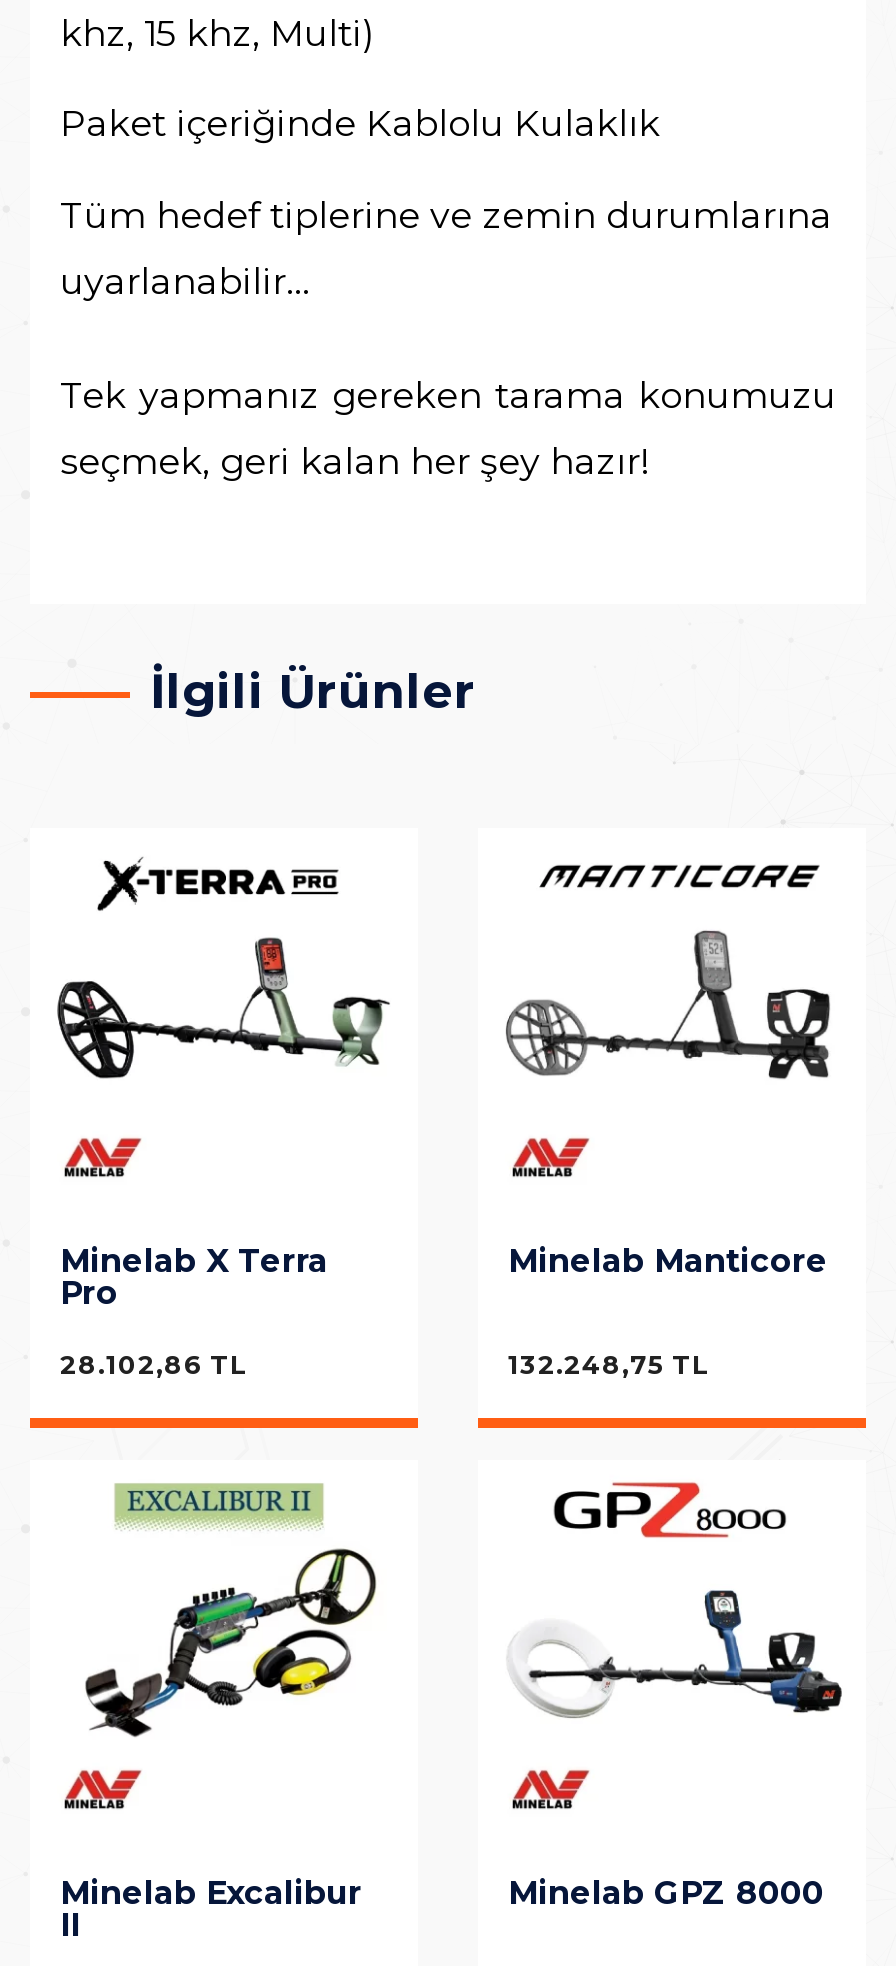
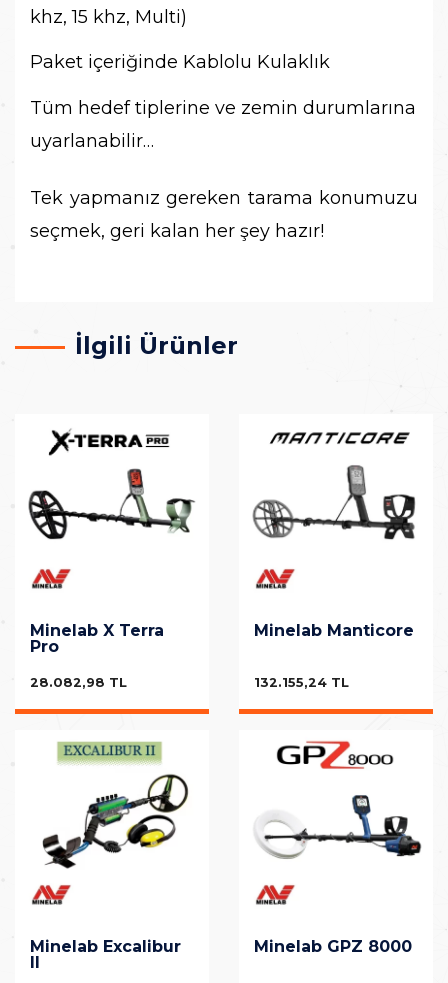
[60,1350,246,1380] 28.102,86 TL -> [30,675,127,690] 28.082,98 TL
[508,1350,708,1380] 132.248,75 TL -> [254,675,349,690] 132.155,24 TL

